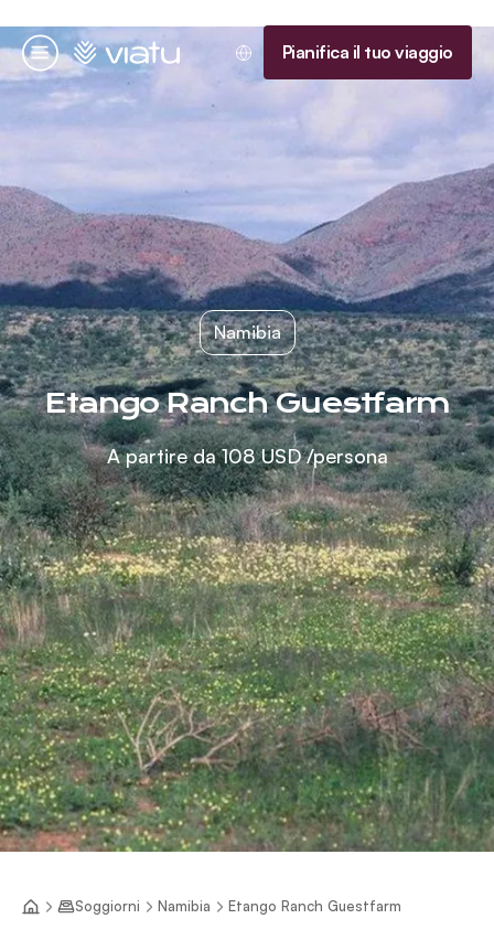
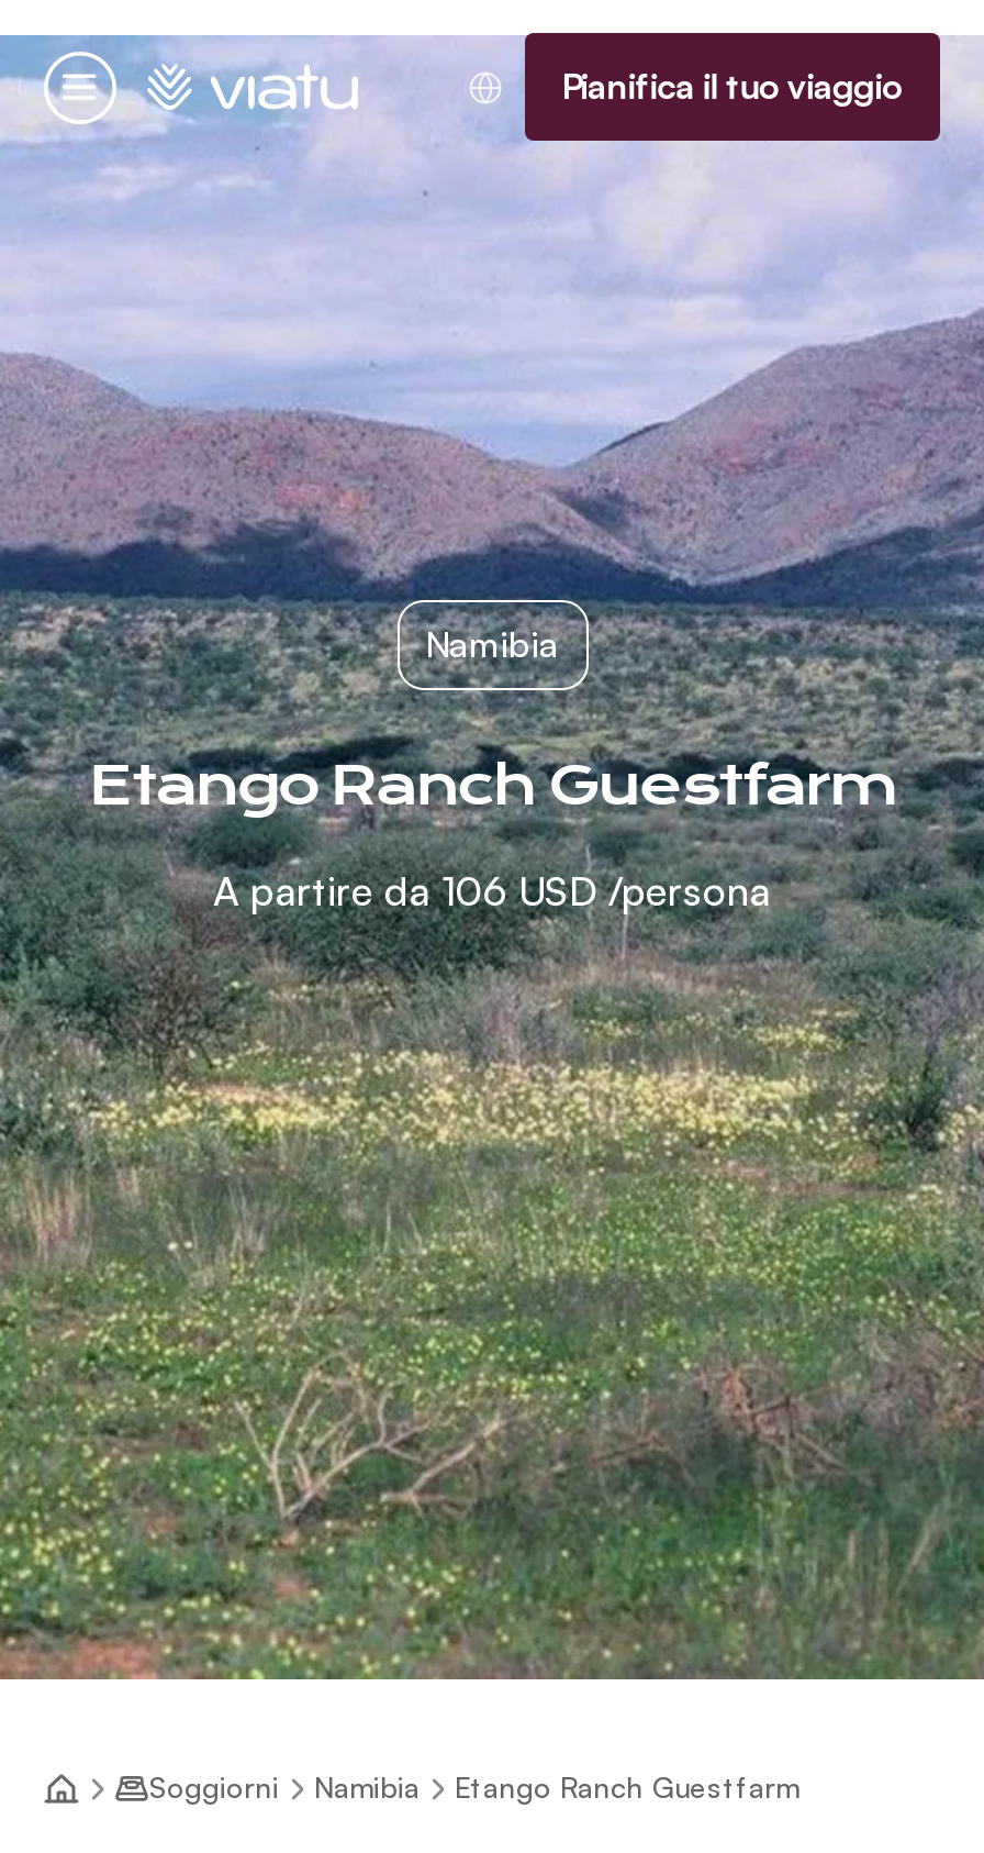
[106,444,388,468] A partire da 108 USD /persona -> [213,866,771,914] A partire da 106 USD /persona

